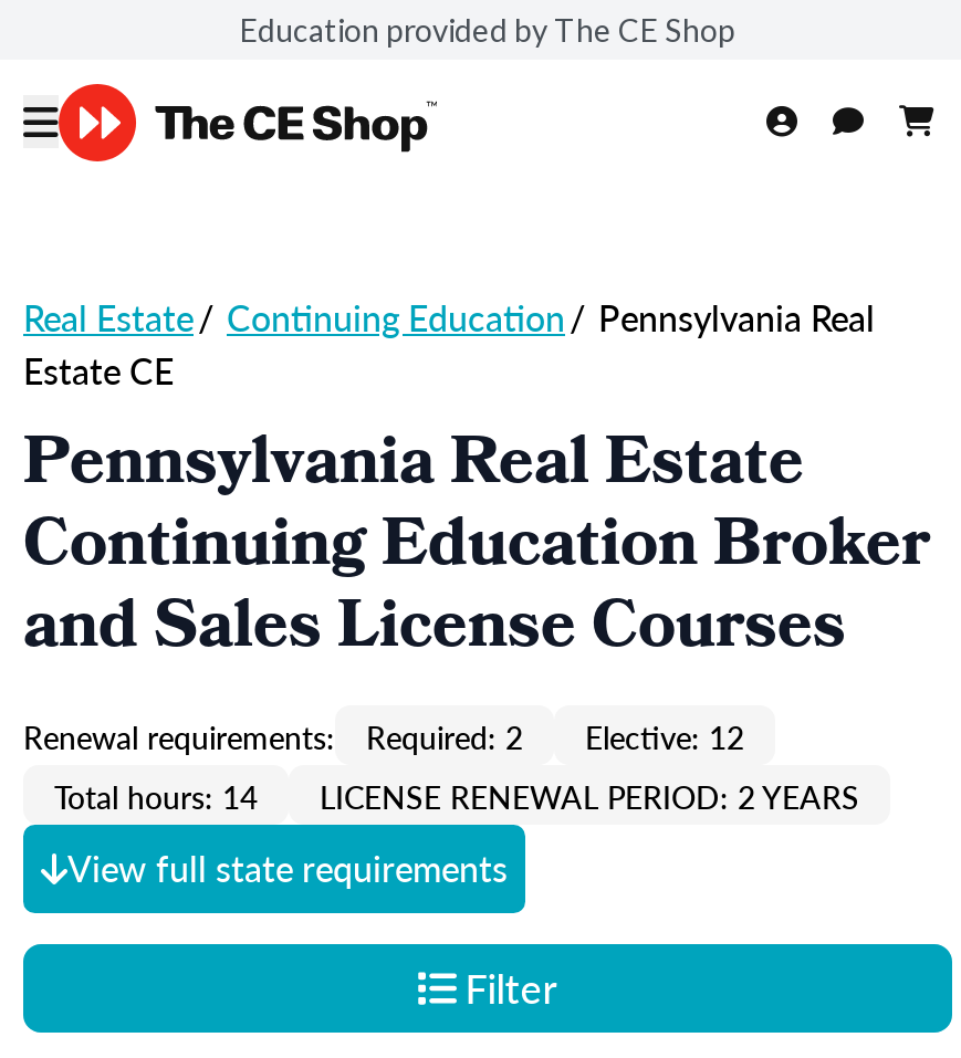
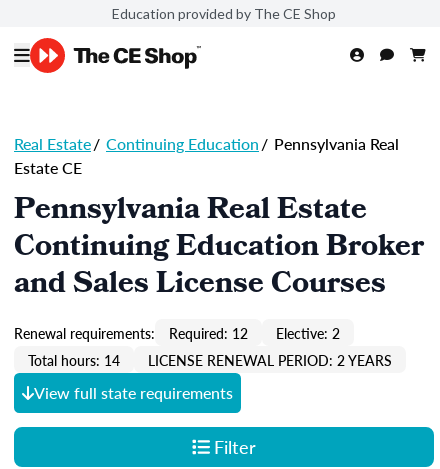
[366,713,523,757] Required: 2 -> [169,322,248,342] Required: 12
[585,713,744,757] Elective: 12 -> [276,322,340,342] Elective: 2

